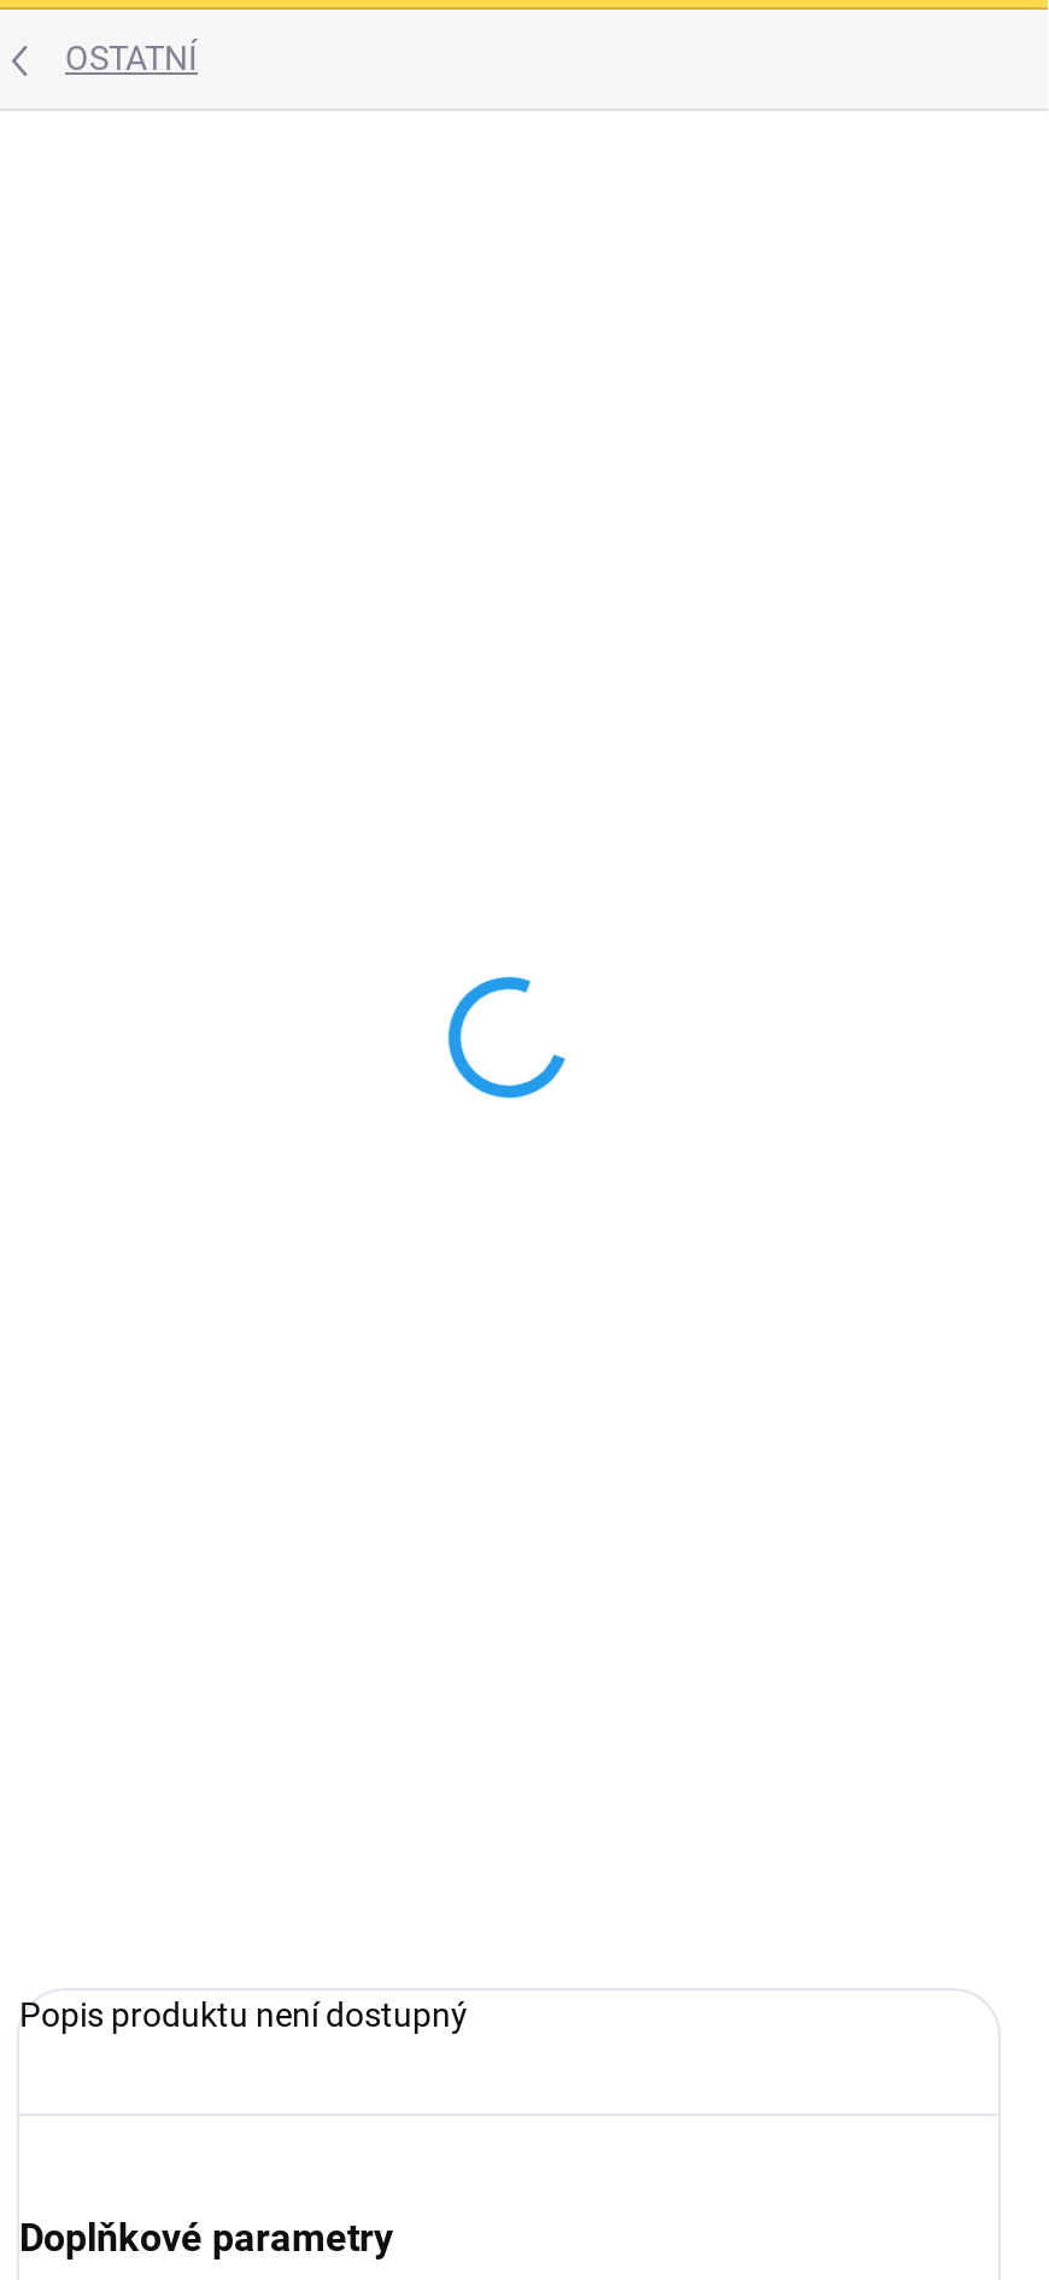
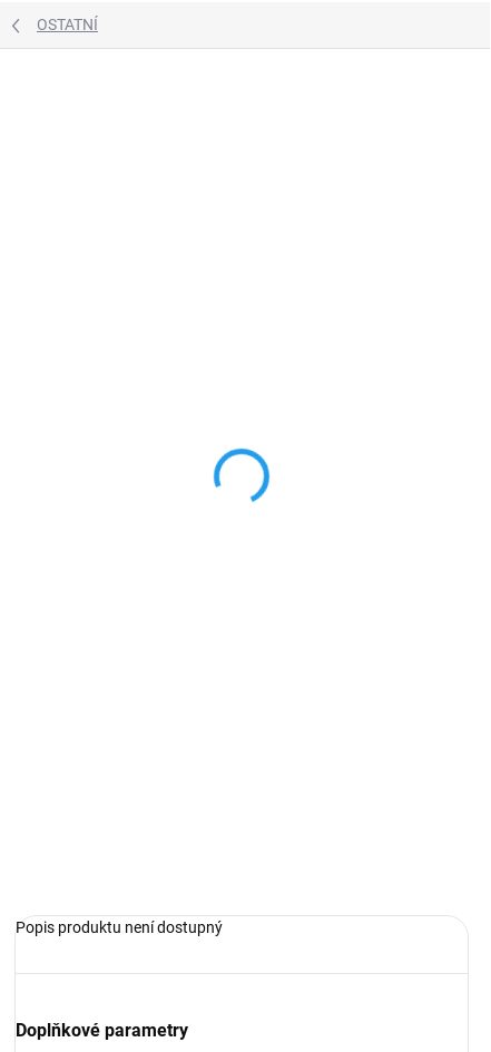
[453,982,572,1103] [image] -> [215,450,272,505] [image]

